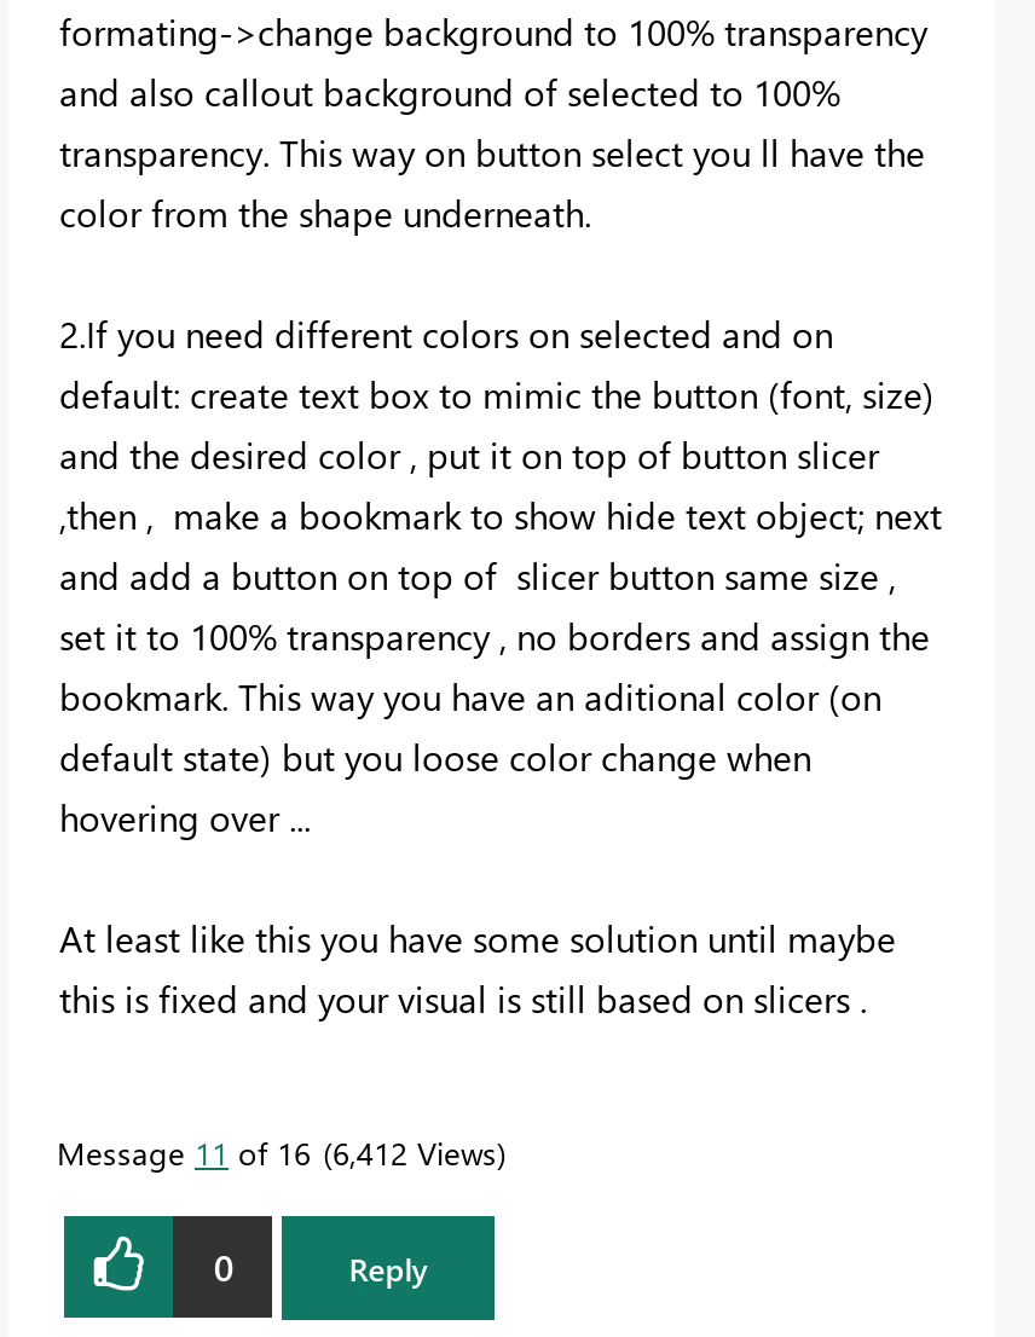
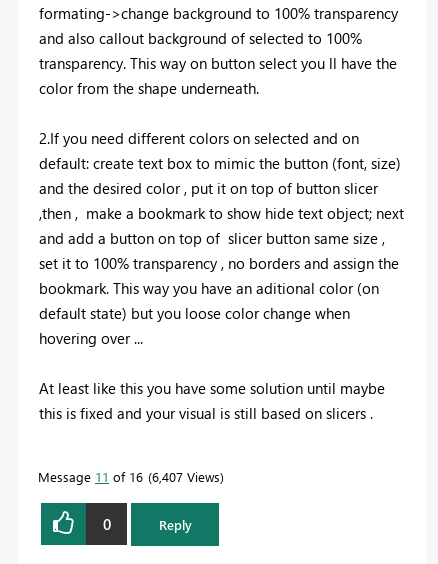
[57,1132,497,1174] Message 11 of 16 6,412 Views -> [38,468,220,485] Message 11 of 16 6,407 Views

